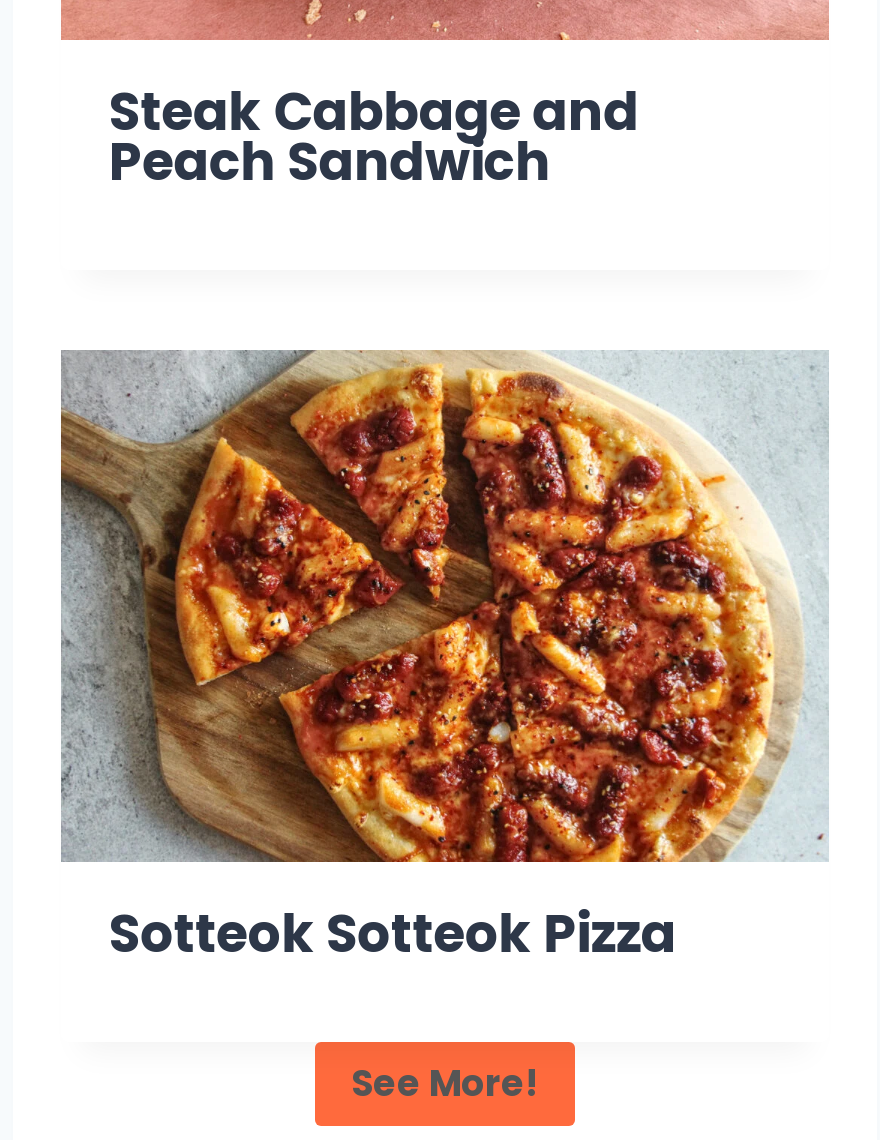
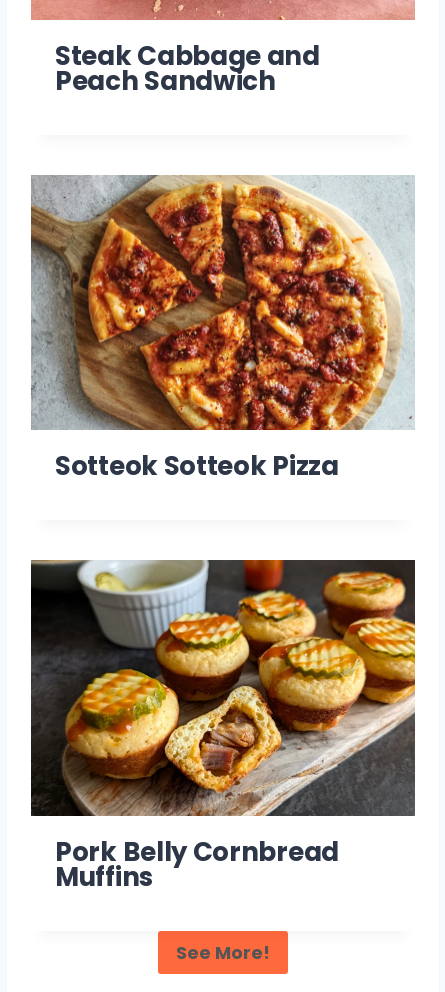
none -> [30,559,416,895] [image] | Pork Belly Cornbread | Muffins

